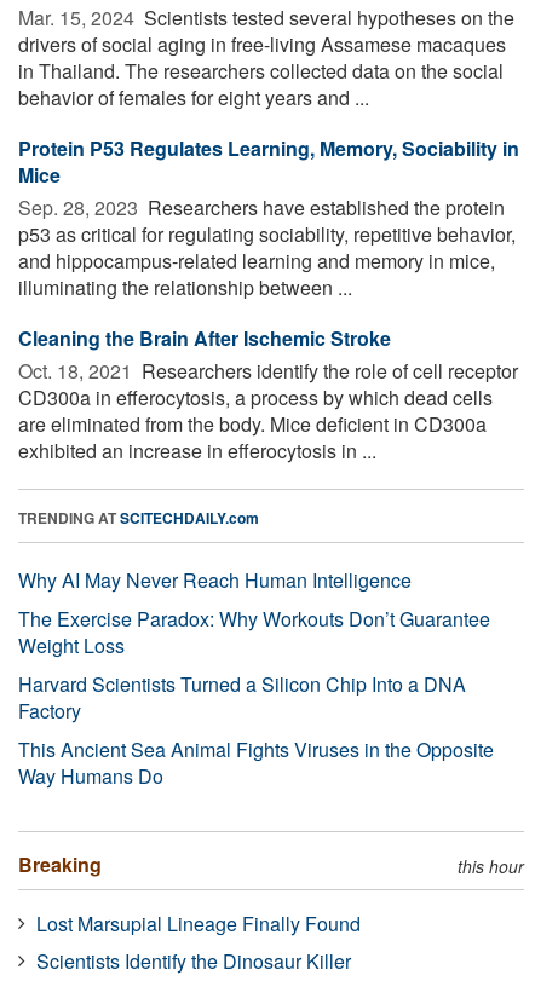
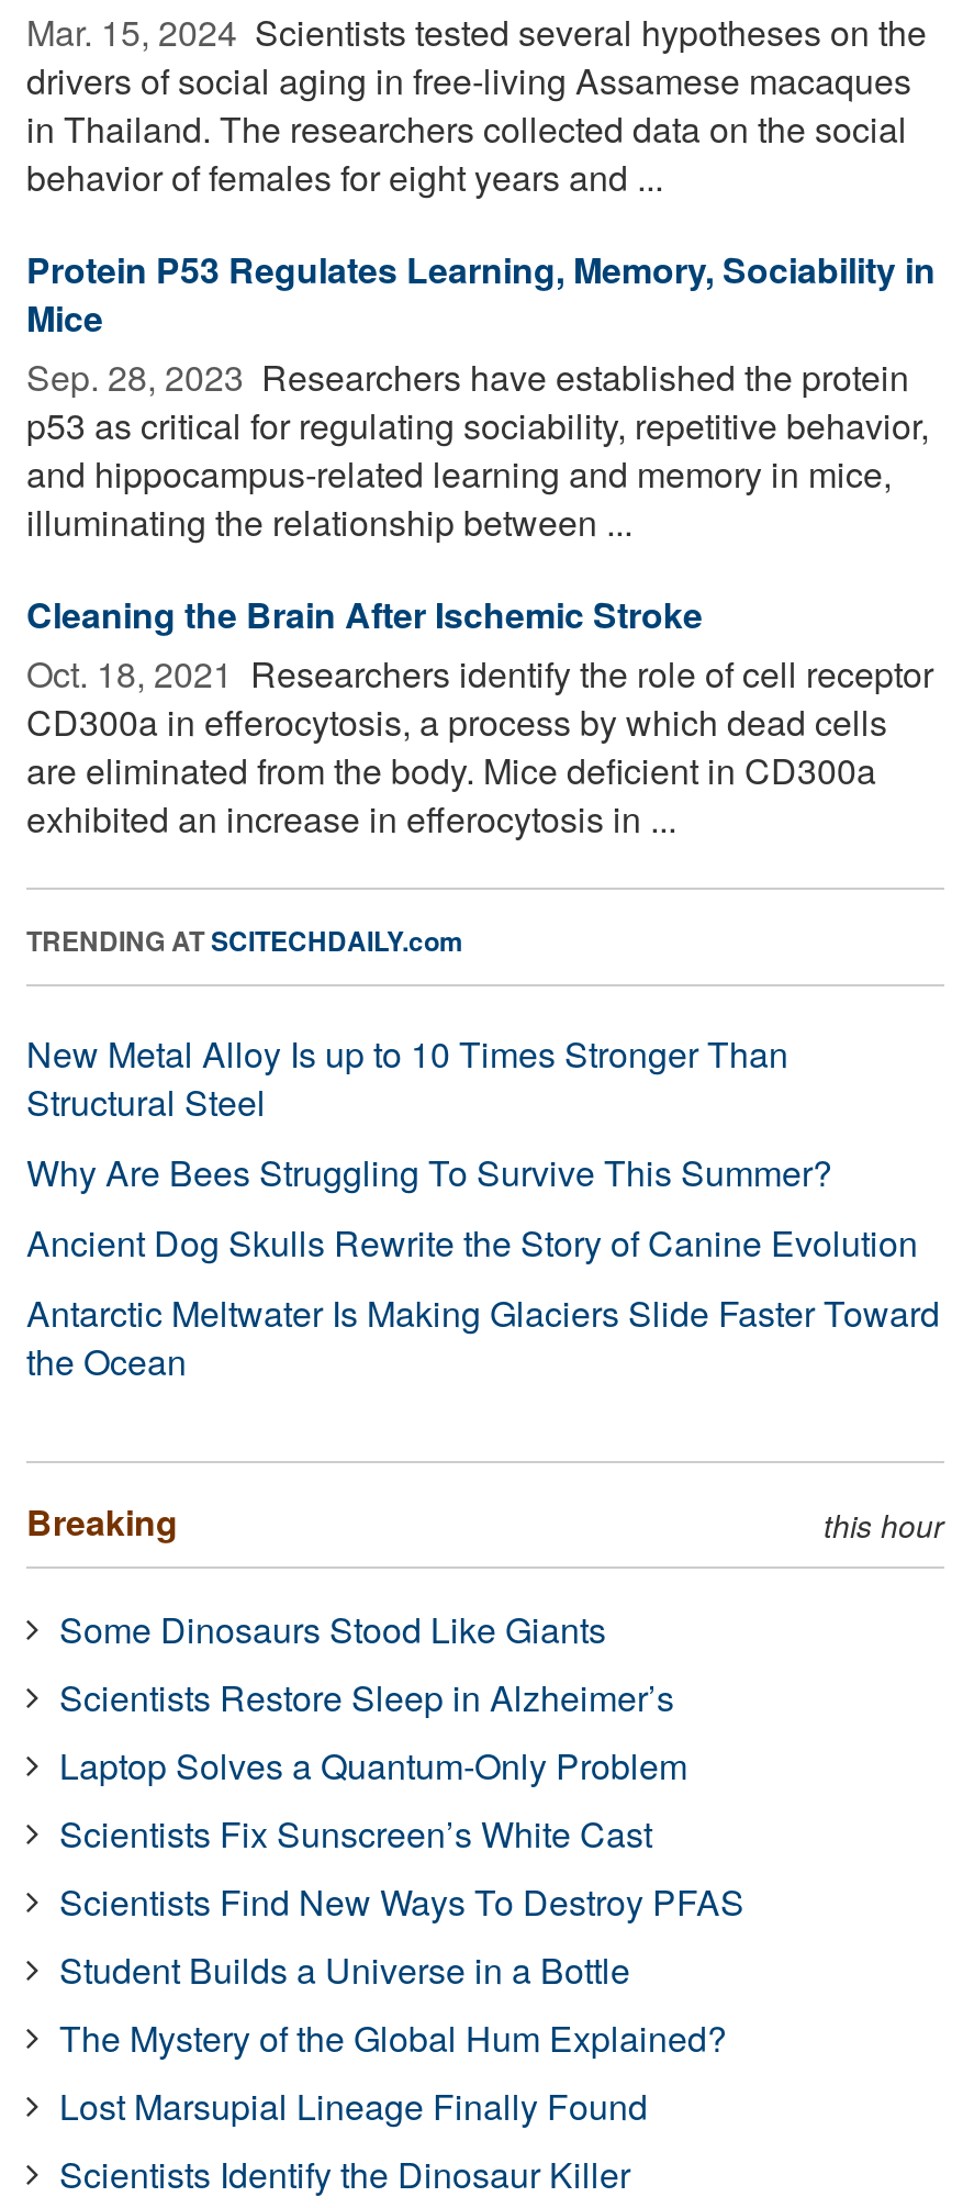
[18,566,494,790] Why AI May Never Reach Human Intelligence | The Exercise Paradox: Why Workouts Don’t Guarantee | Weight Loss | Harvard Scientists Turned a Silicon Chip Into a DNA | Factory | This Ancient Sea Animal Fights Viruses in the Opposite | Way Humans Do -> [26,1028,940,1386] New Metal Alloy Is up to 10 Times Stronger Than | Structural Steel | Why Are Bees Struggling To Survive This Summer? | Ancient Dog Skulls Rewrite the Story of Canine Evolution | Antarctic Meltwater Is Making Glaciers Slide Faster Toward | the Ocean
moved [18,850,524,878] -> [26,1496,944,1546]: Breaking | this hour
none -> [59,1603,744,2063] Some Dinosaurs Stood Like Giants | Scientists Restore Sleep in Alzheimer’s | Laptop Solves a Quantum-Only Problem | Scientists Fix Sunscreen’s White Cast | Scientists Find New Ways To Destroy PFAS | Student Builds a Universe in a Bottle | The Mystery of the Global Hum Explained?

